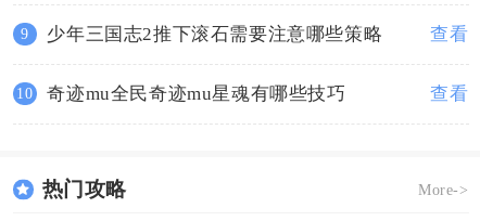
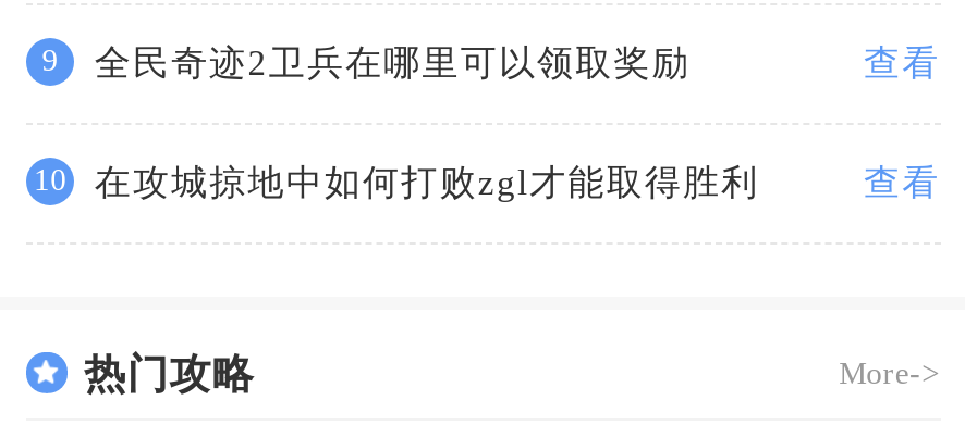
[47,24,382,45] 少年三国志2推下滚石需要注意哪些策略 -> [95,42,690,83] 全民奇迹2卫兵在哪里可以领取奖励
[47,84,346,104] 奇迹mu全民奇迹mu星魂有哪些技巧 -> [95,161,760,203] 在攻城掠地中如何打败zgl才能取得胜利

